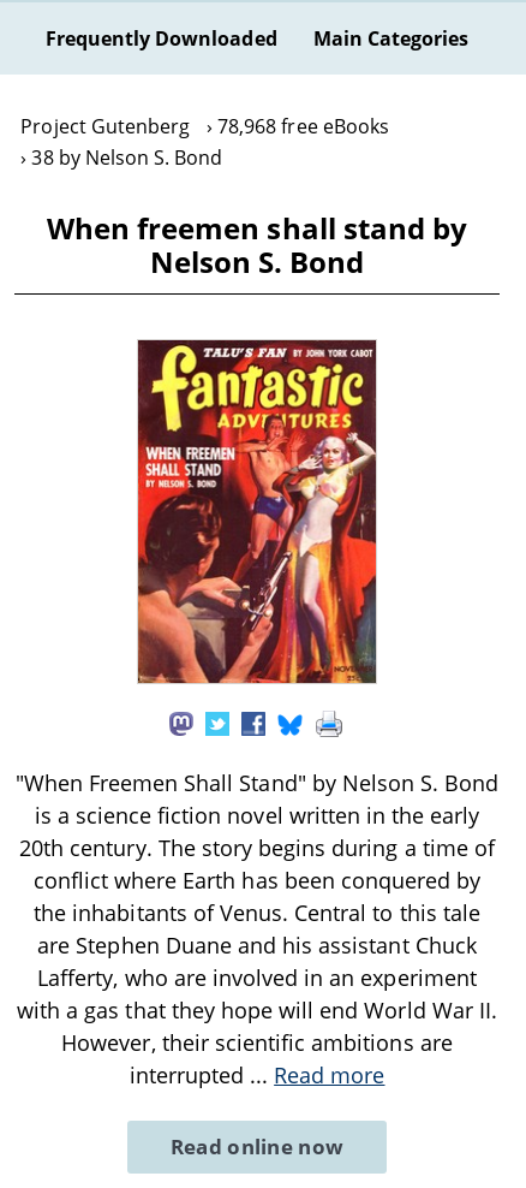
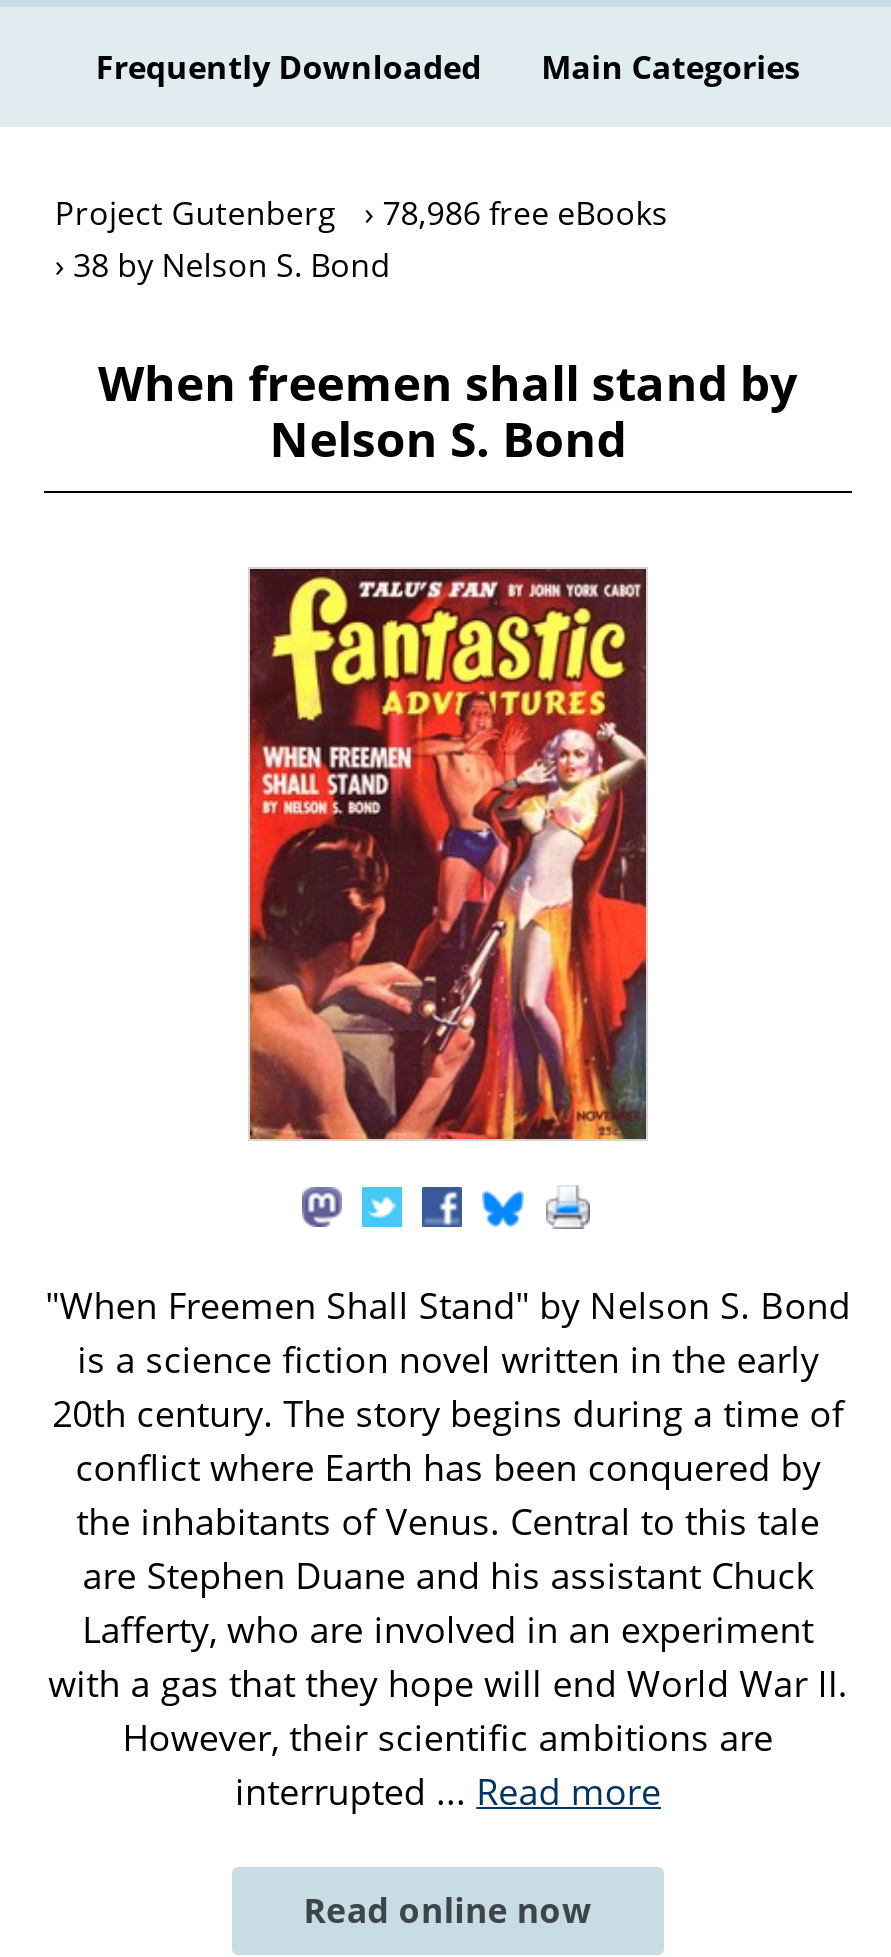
[21,113,389,139] Project Gutenberg 78,968 free eBooks -> [55,191,668,235] Project Gutenberg 78,986 free eBooks

